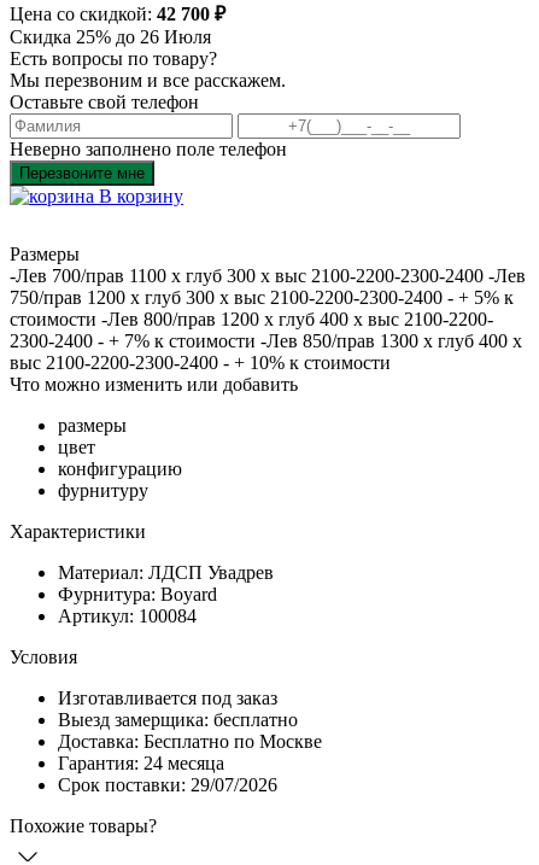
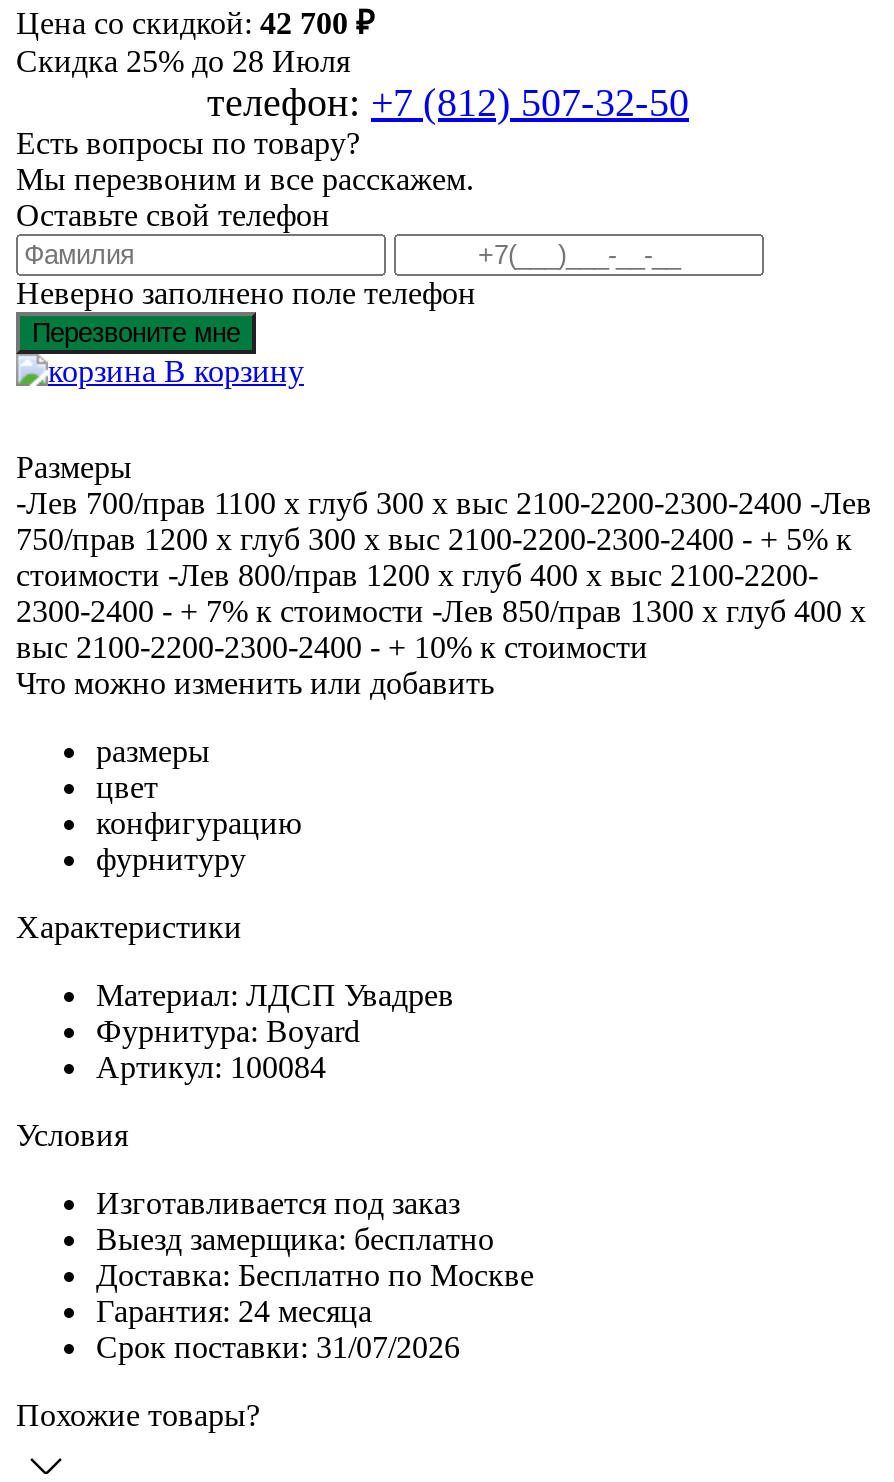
[10,27,211,47] Скидка 25% до 26 Июля -> [16,45,689,125] Скидка 25% до 28 Июля | телефон: +7 (812) 507-32-50
[58,775,277,795] Срок поставки: 29/07/2026 -> [96,1331,460,1365] Срок поставки: 31/07/2026

